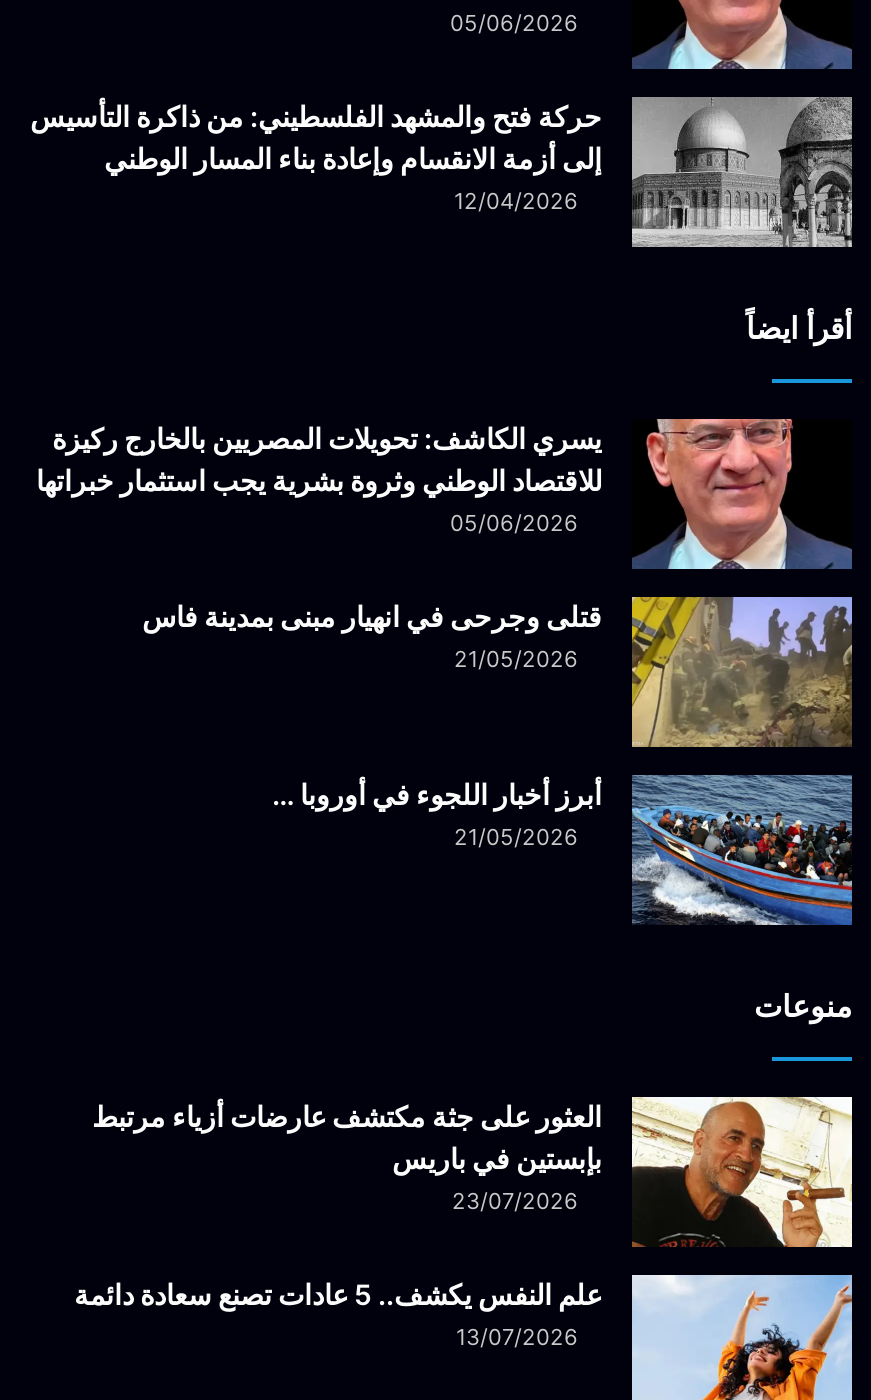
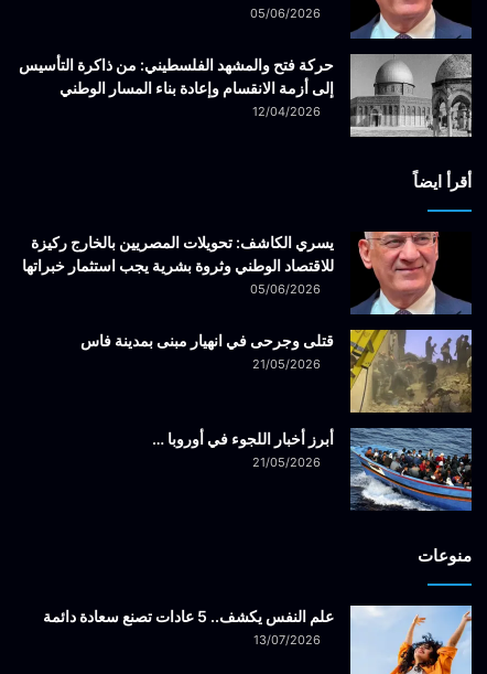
[92,1094,854,1250] [image] | العثور على جثة مكتشف عارضات أزياء مرتبط | بإبستين في باريس | 23/07/2026 -> none

